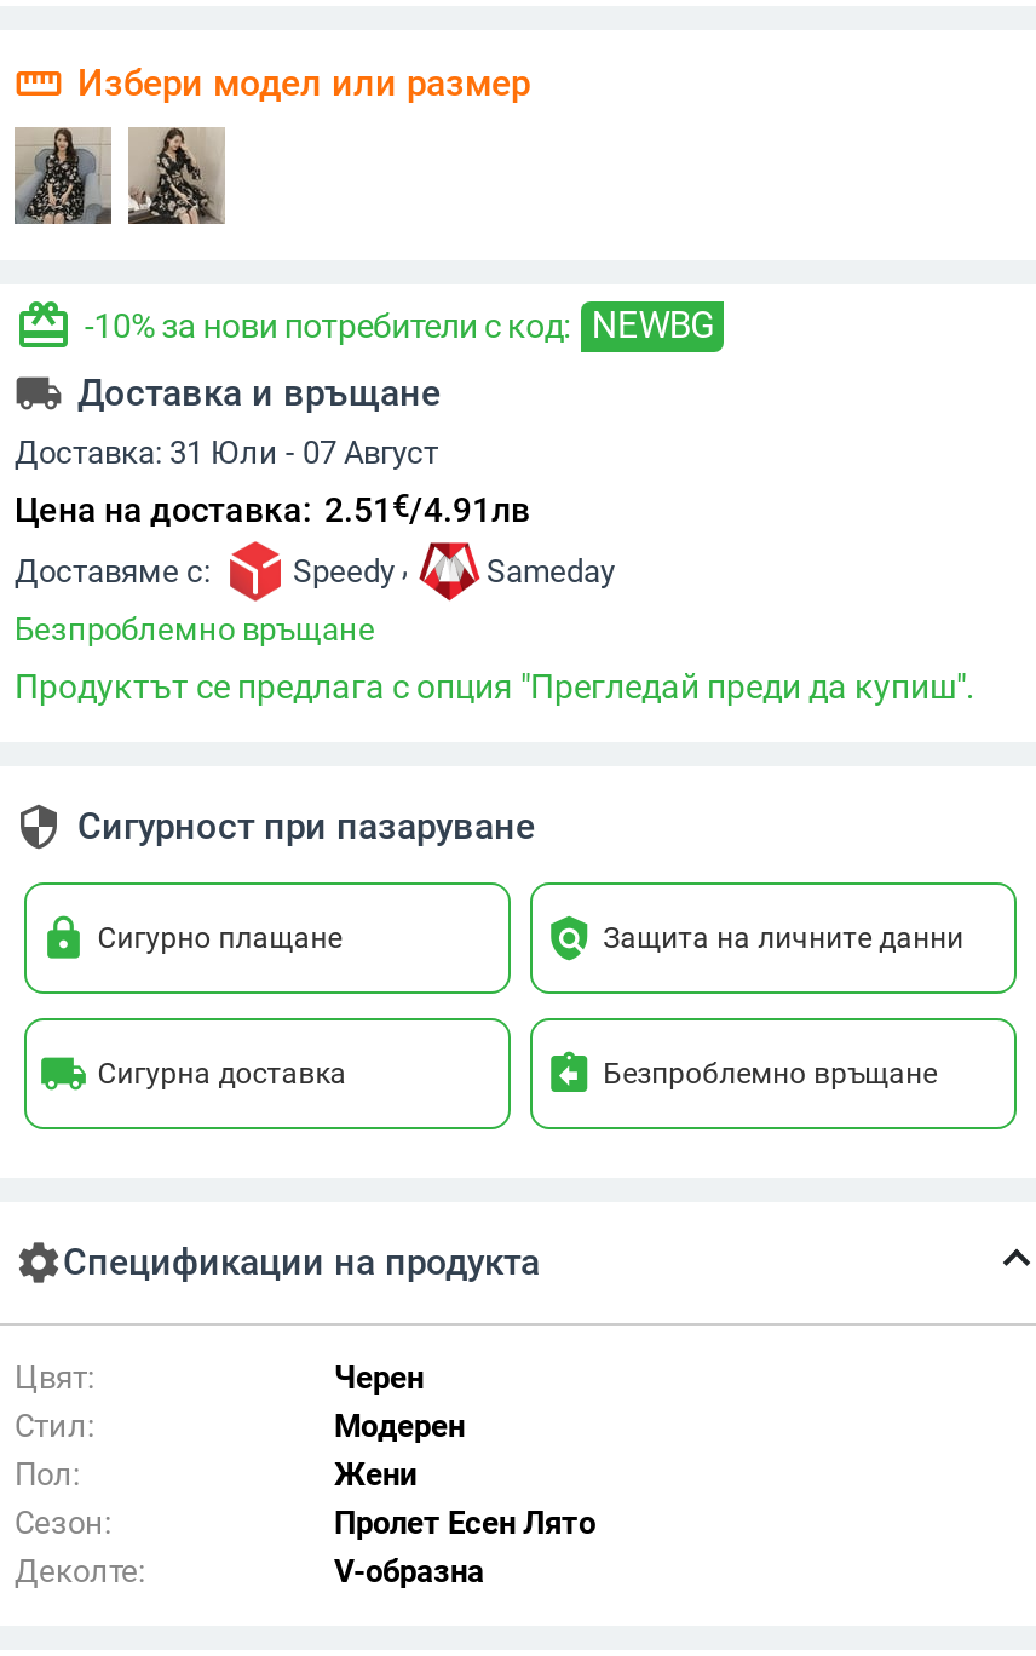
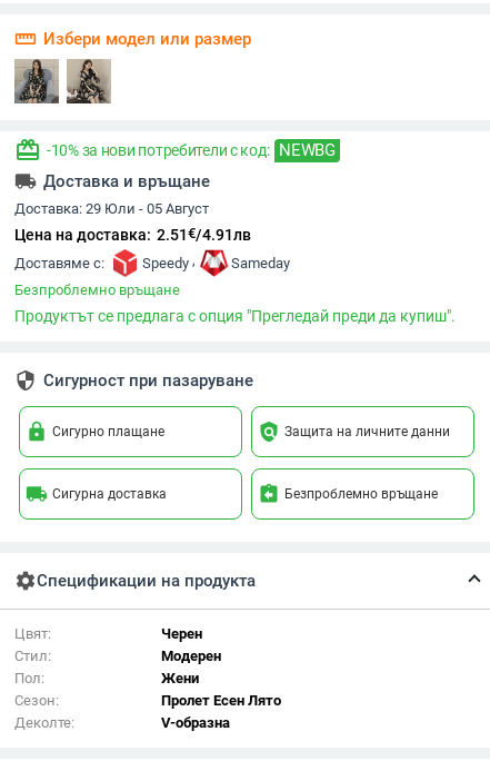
[15,435,438,471] Доставка: 31 Юли - 07 Август -> [14,200,209,217] Доставка: 29 Юли - 05 Август

